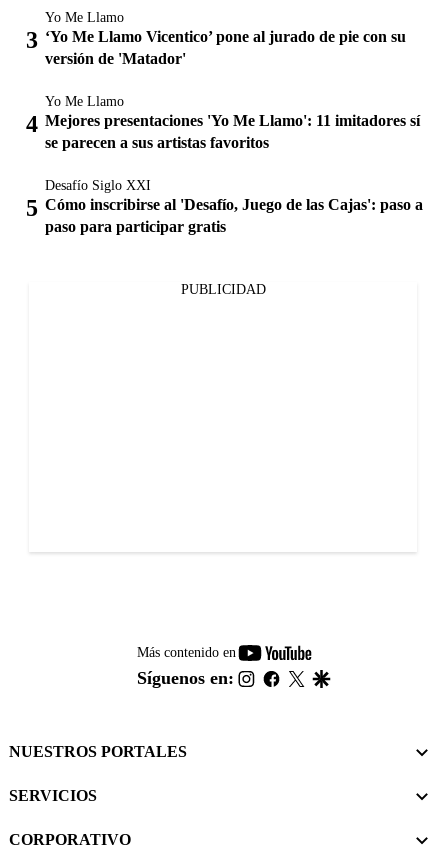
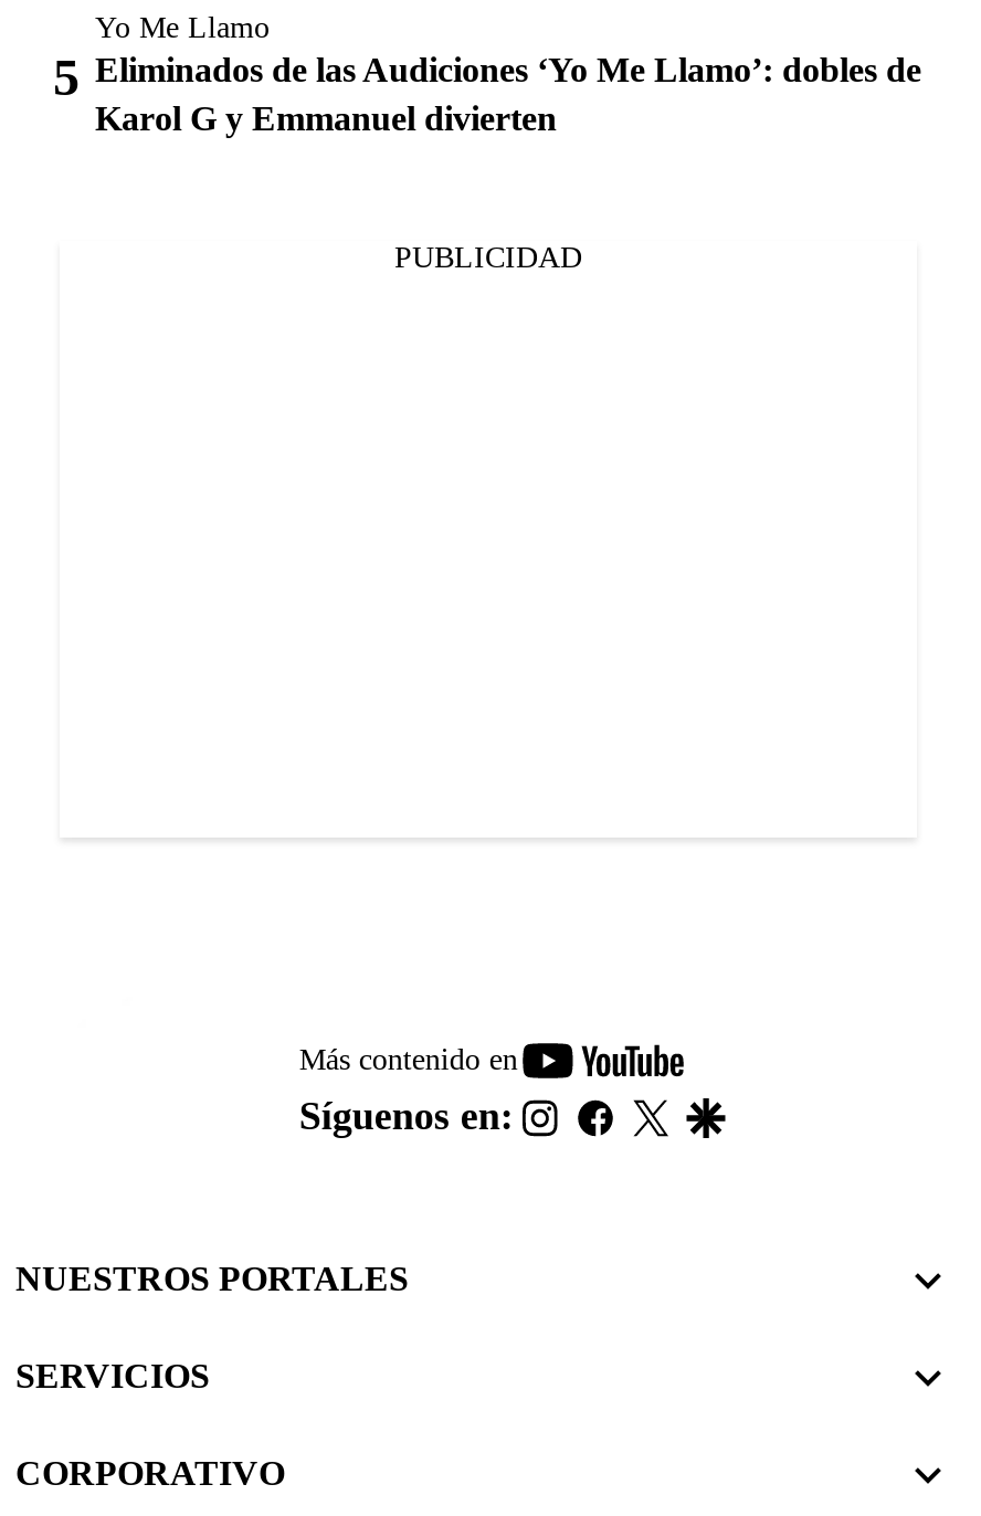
[45,28,423,235] ‘Yo Me Llamo Vicentico’ pone al jurado de pie con su | versión de 'Matador' | Yo Me Llamo | Mejores presentaciones 'Yo Me Llamo': 11 imitadores sí | se parecen a sus artistas favoritos | Desafío Siglo XXI | Cómo inscribirse al 'Desafío, Juego de las Cajas': paso a | paso para participar gratis -> [95,51,921,137] Eliminados de las Audiciones ‘Yo Me Llamo’: dobles de | Karol G y Emmanuel divierten

